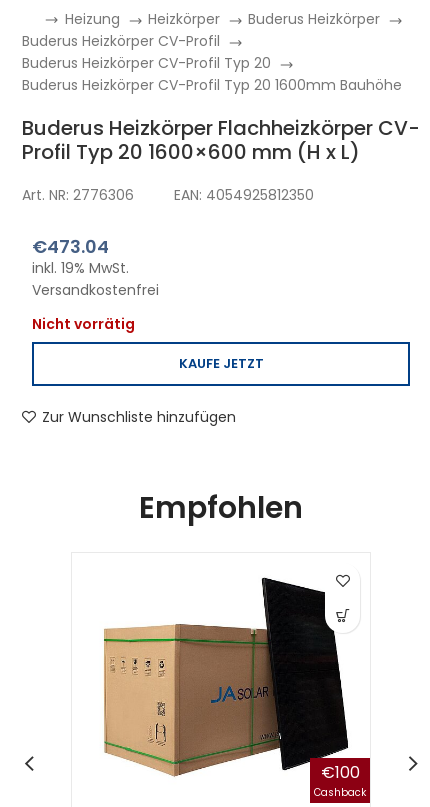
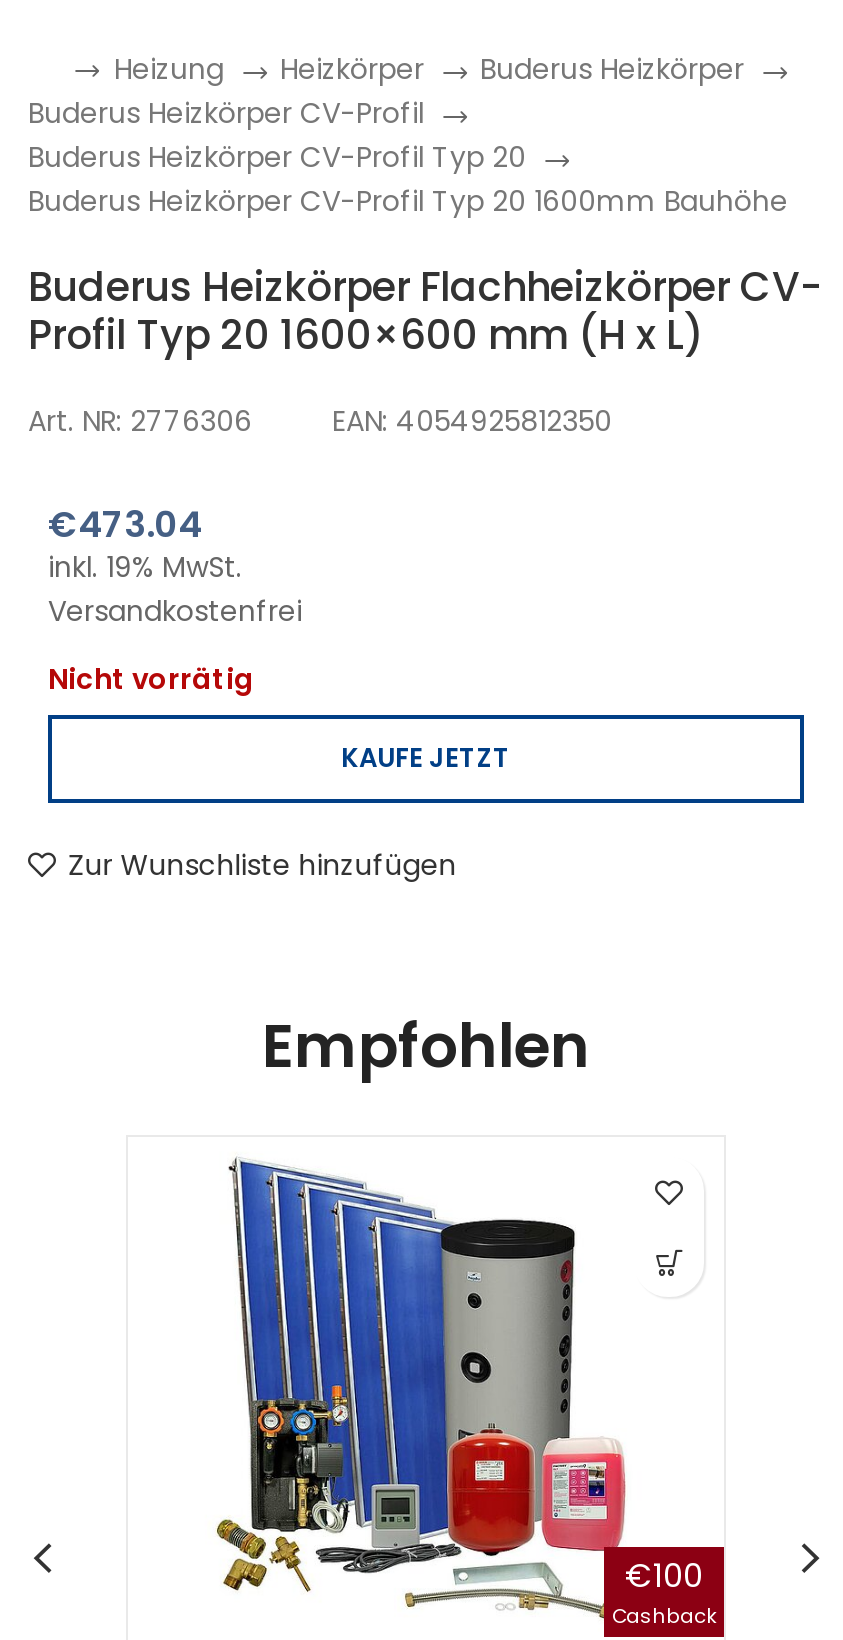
[103,564,349,792] [image] -> [192,1157,680,1619] [image]

